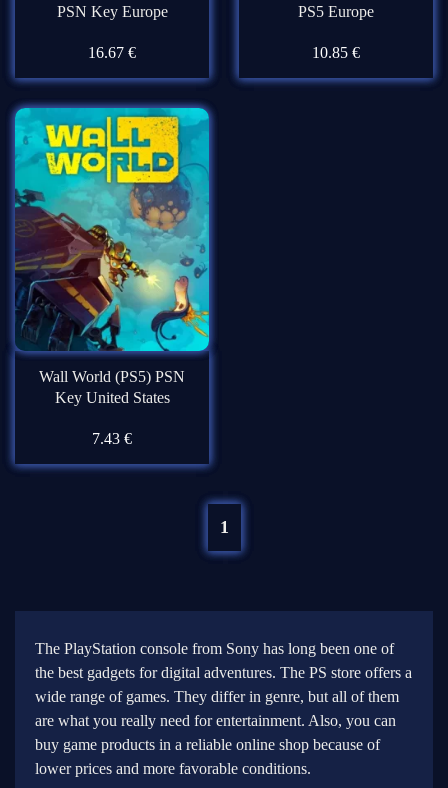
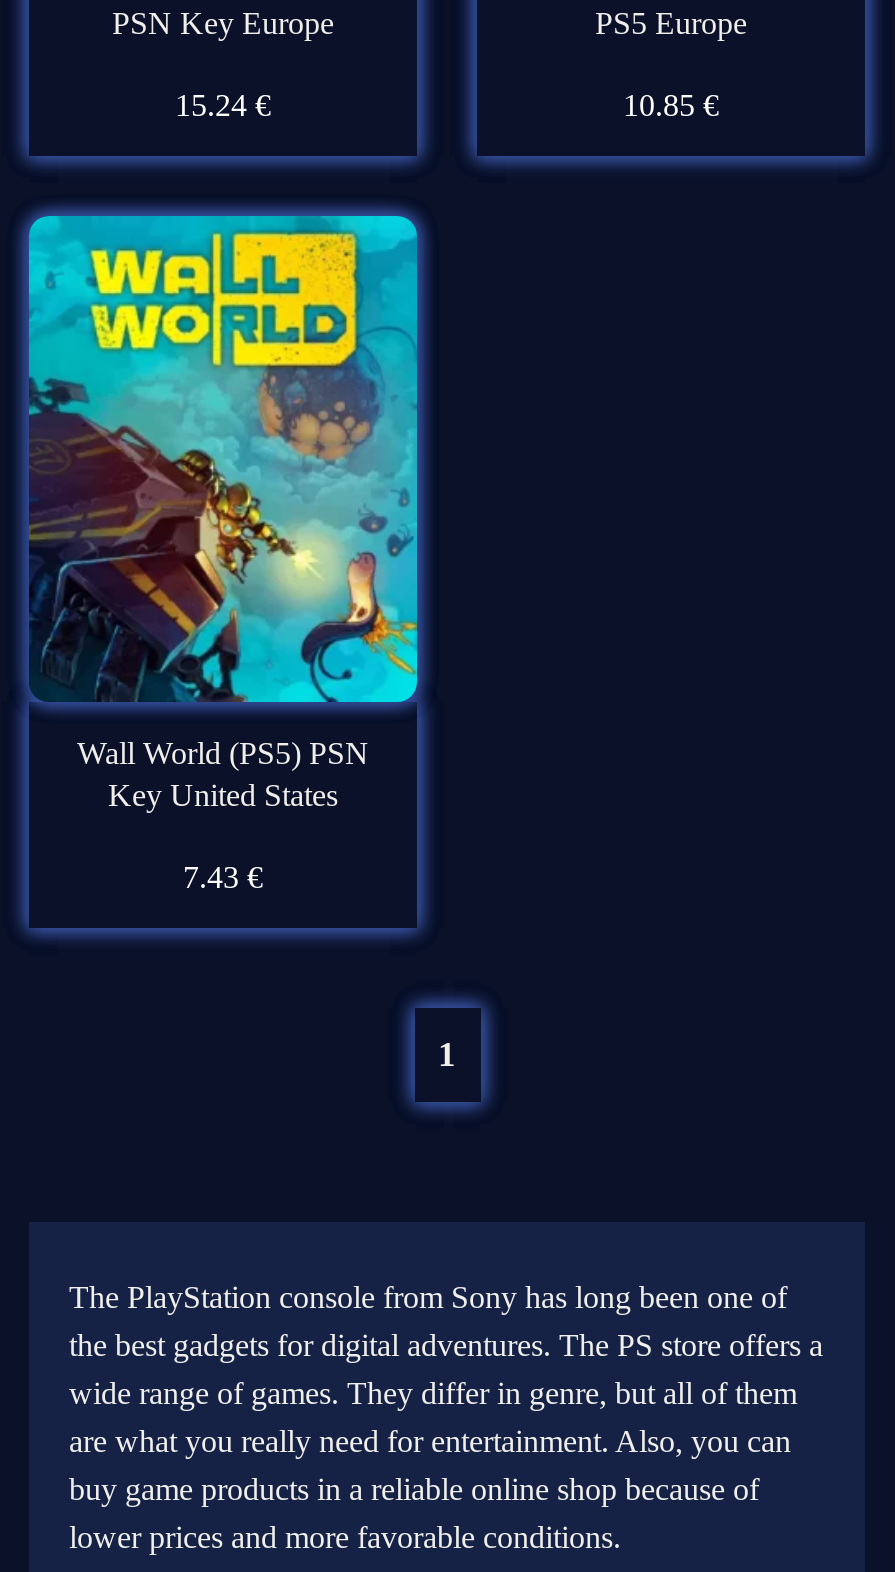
[88,44,136,61] 16.67 € -> [175,87,271,121] 15.24 €

